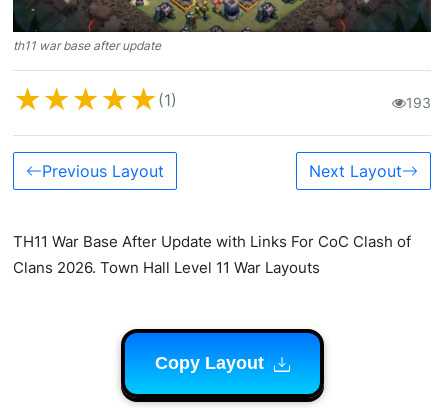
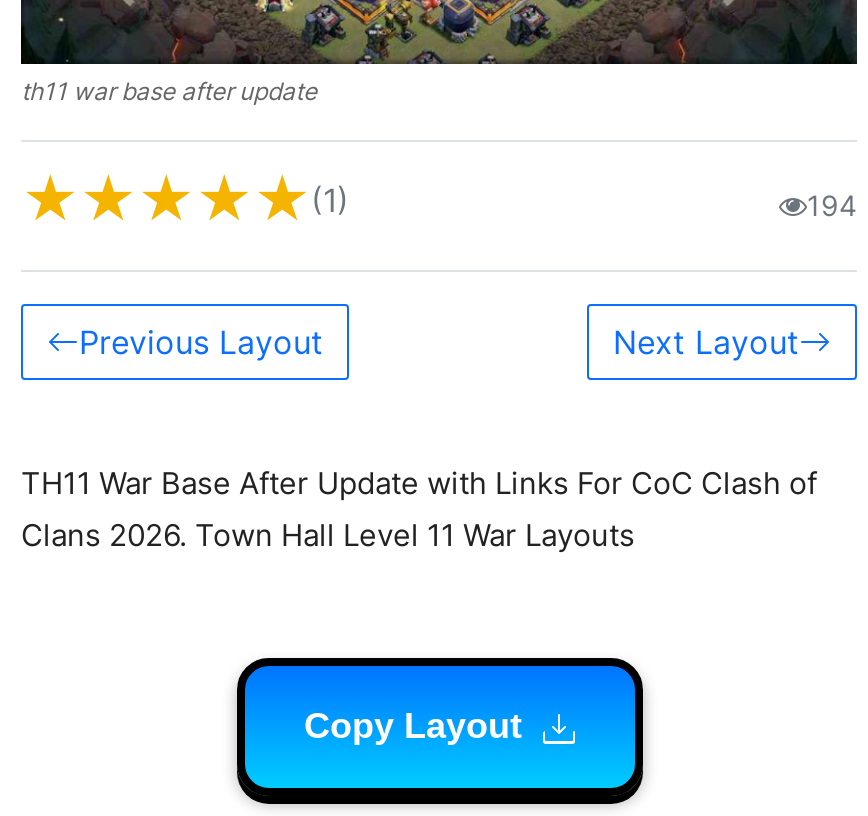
[406,94,431,111] 193 -> [807,188,857,222] 194

